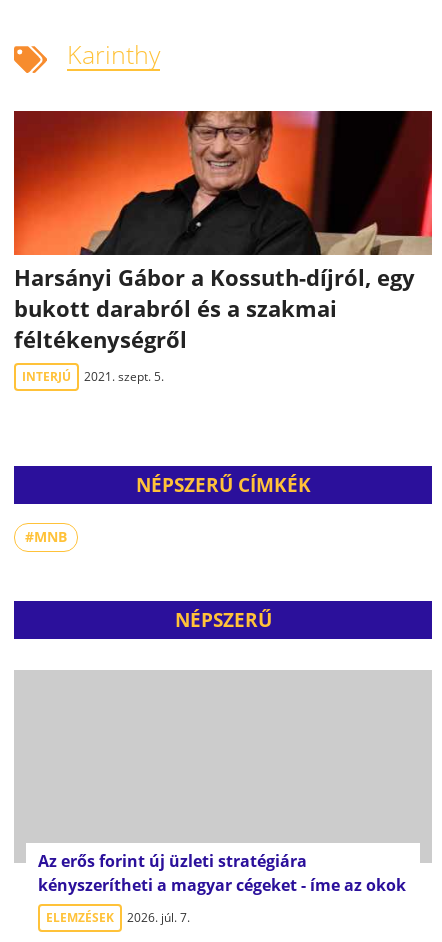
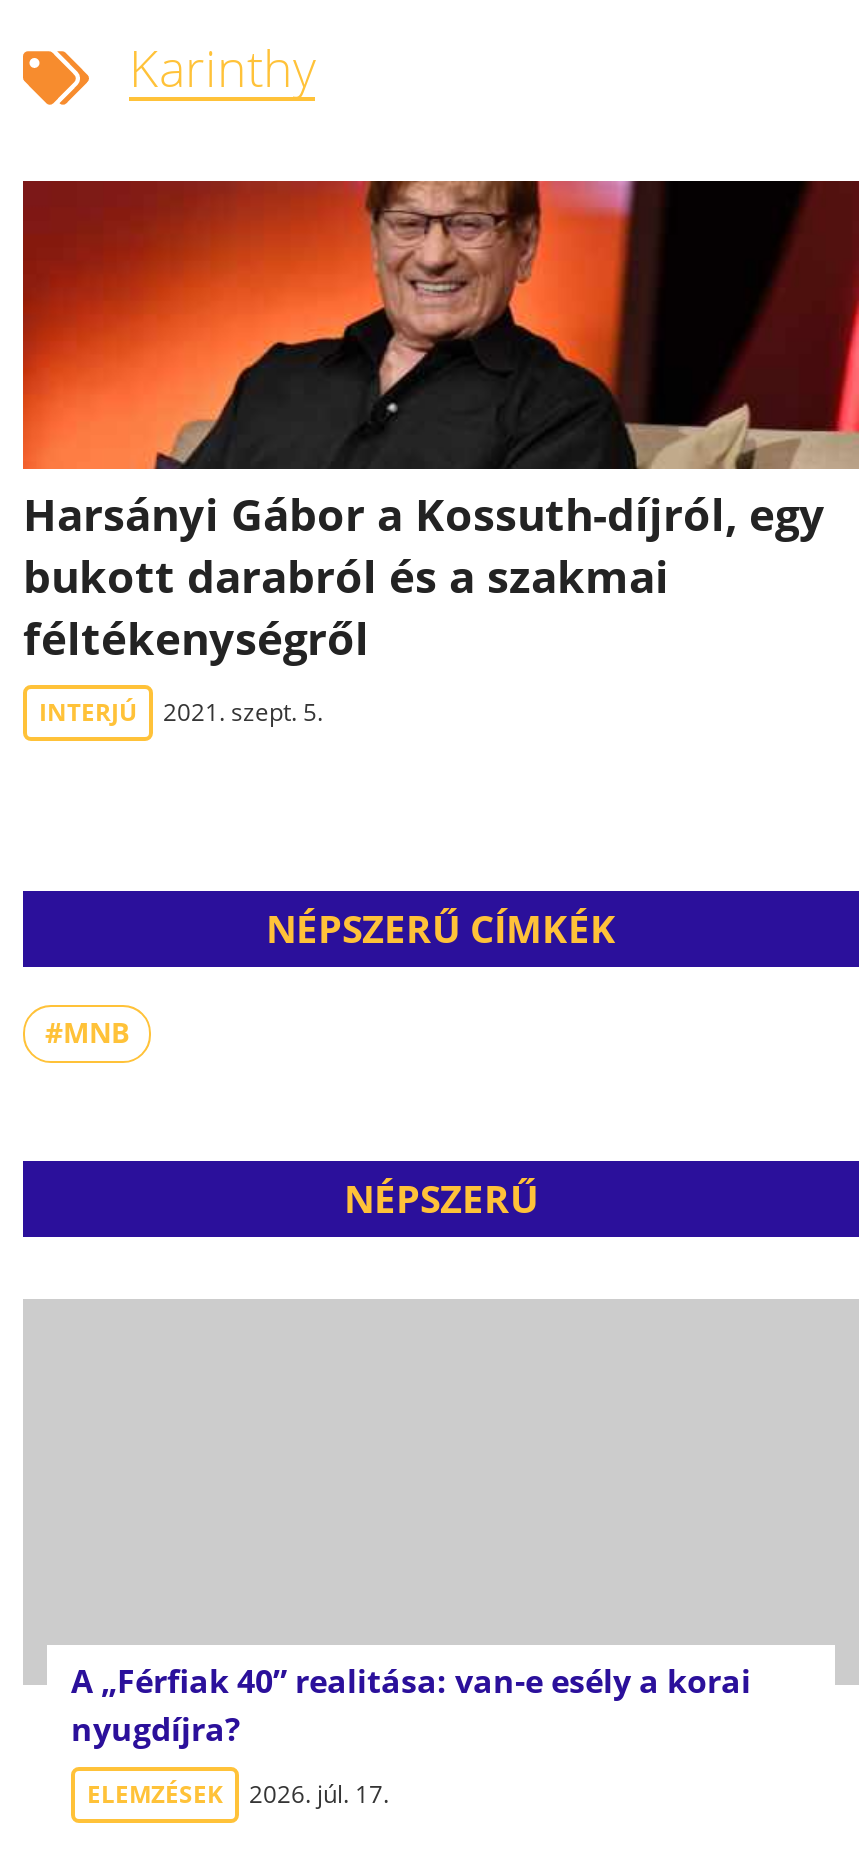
[38,850,406,896] Az erős forint új üzleti stratégiára | kényszerítheti a magyar cégeket - íme az okok -> [71,1659,751,1751] A „Férfiak 40” realitása: van-e esély a korai | nyugdíjra?
[46,909,190,926] ELEMZÉSEK 2026. júl. 7. -> [87,1777,389,1811] ELEMZÉSEK 2026. júl. 17.

